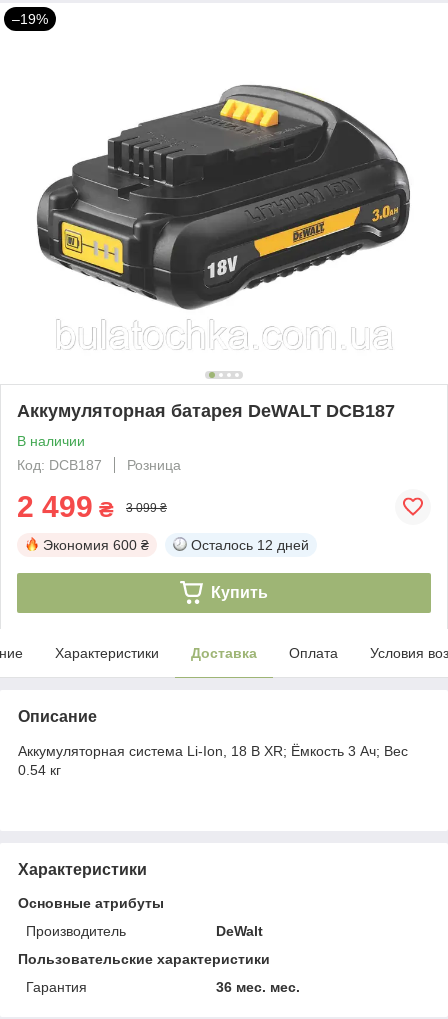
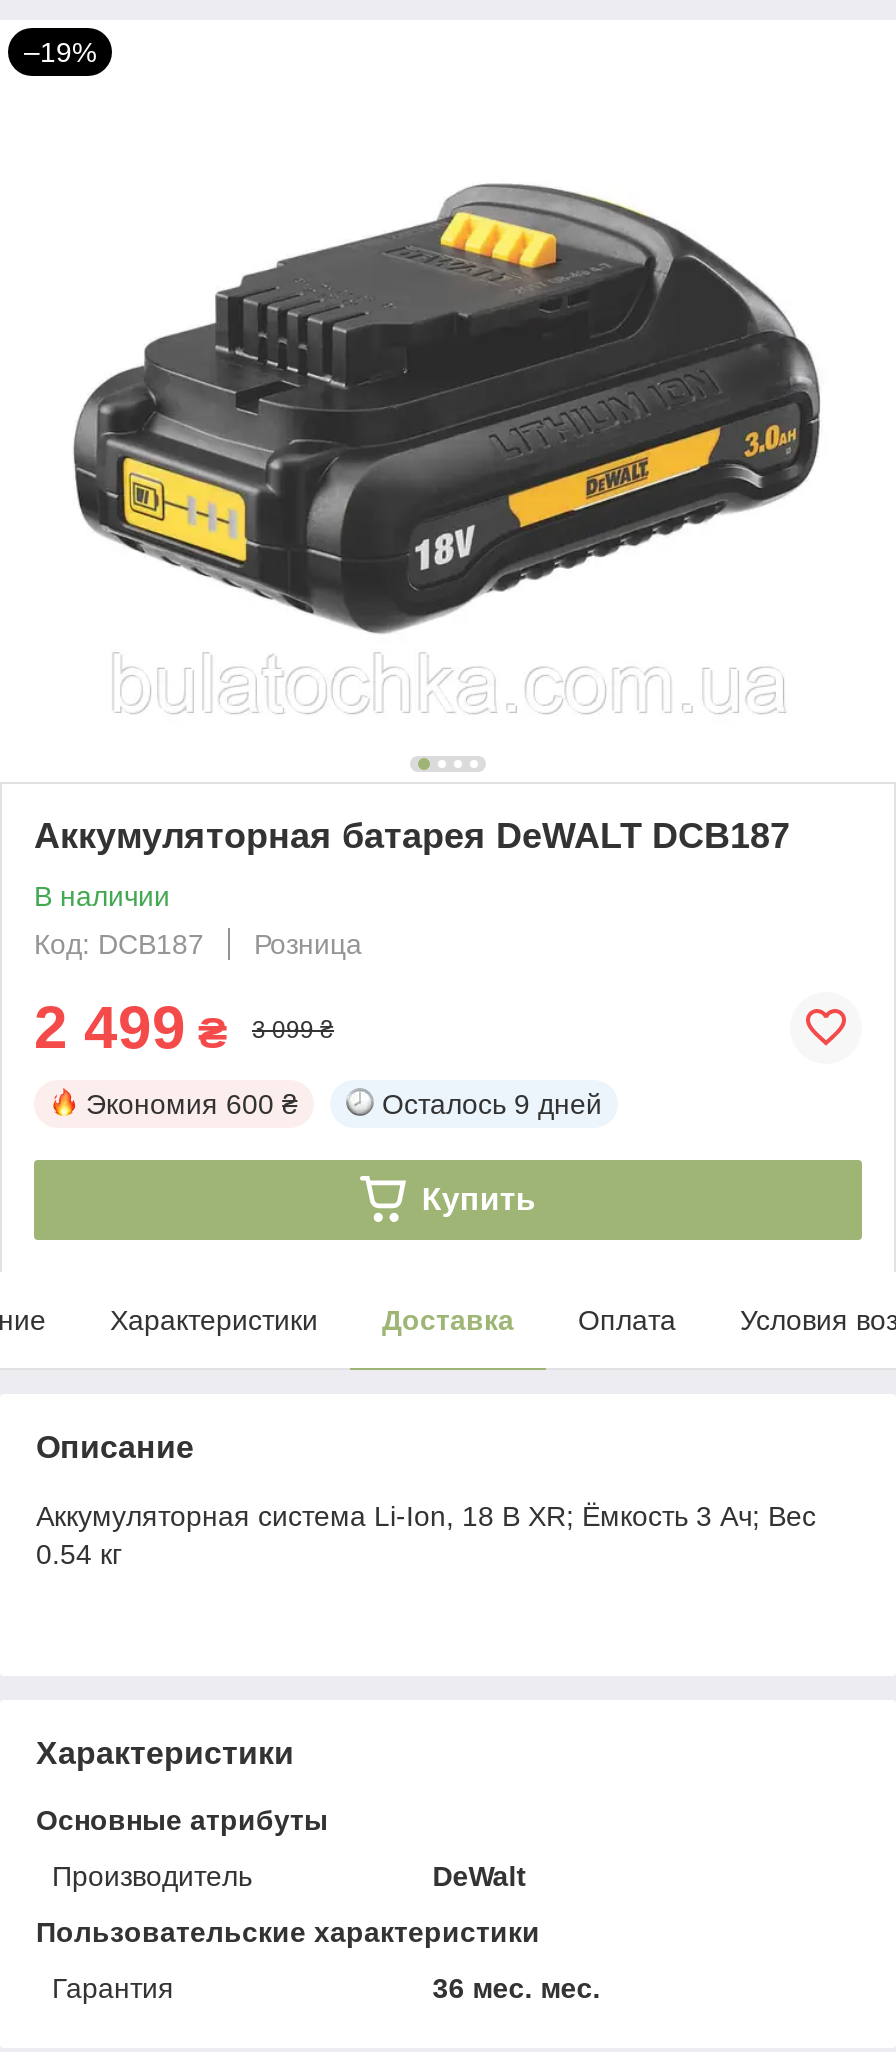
[191,537,309,553] Осталось 12 дней -> [382,1088,602,1120] Осталось 9 дней

